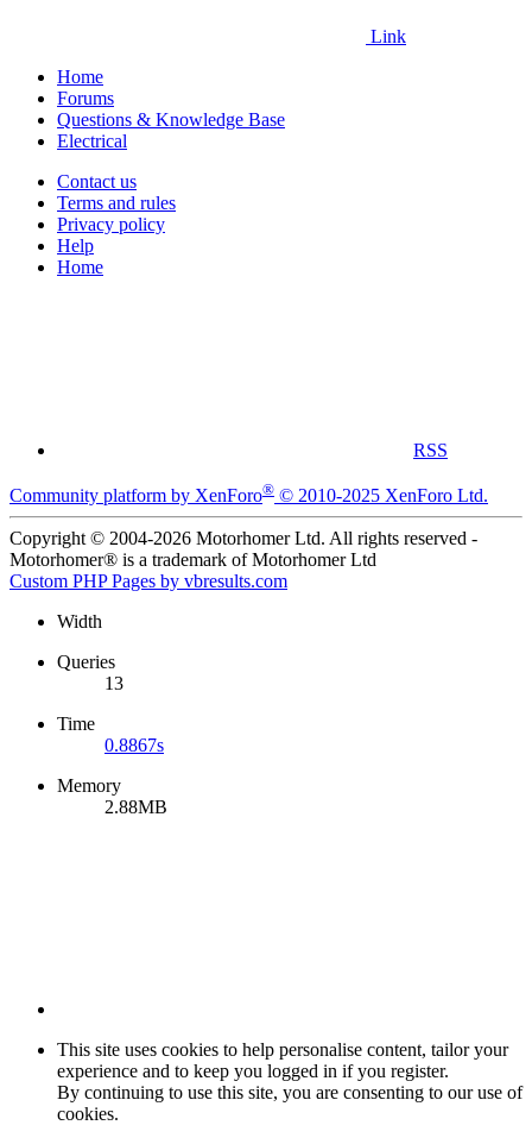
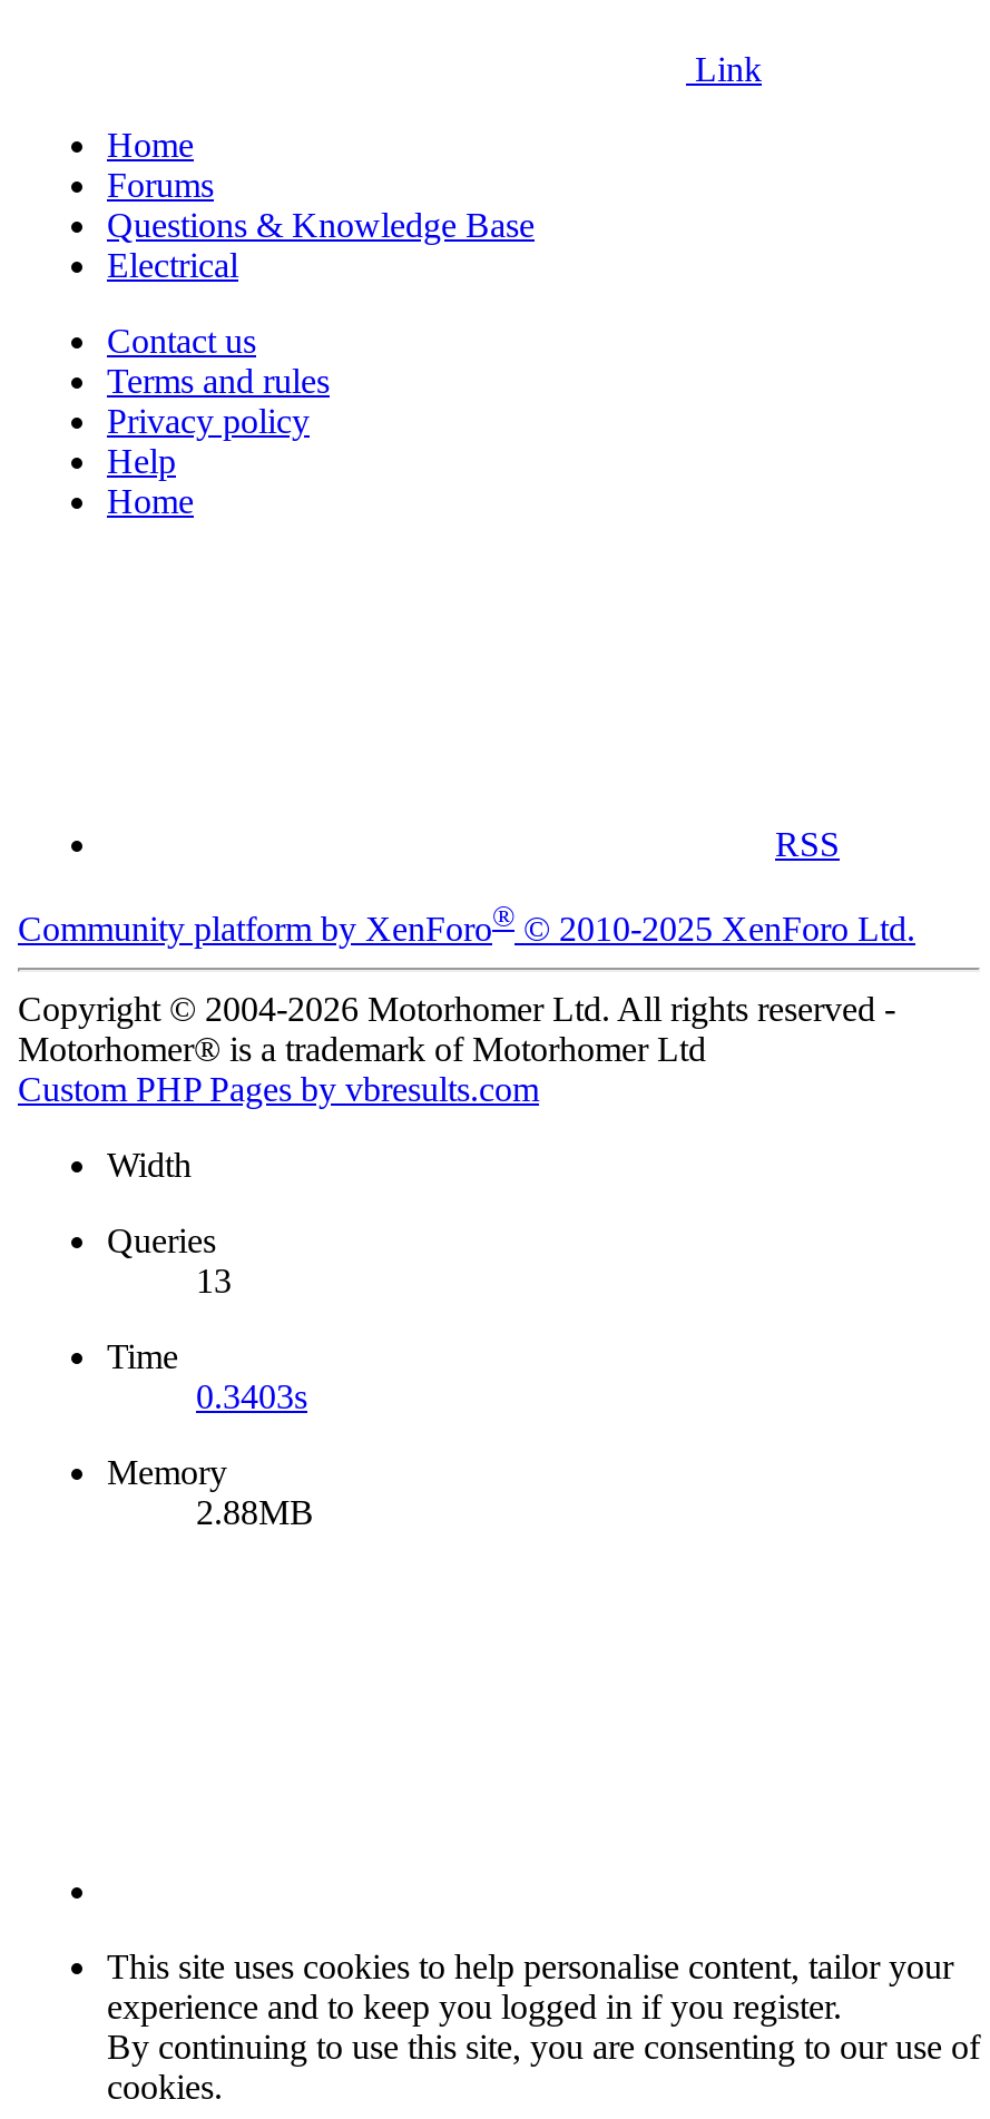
[104,735,164,755] 0.8867s -> [196,1378,307,1416] 0.3403s

